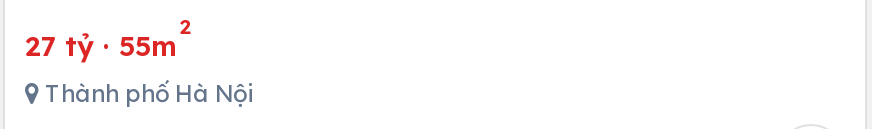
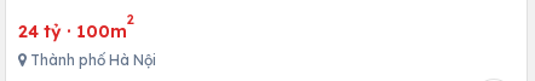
[25,29,179,65] 27 tỷ · 55m -> [18,20,127,42] 24 tỷ · 100m

